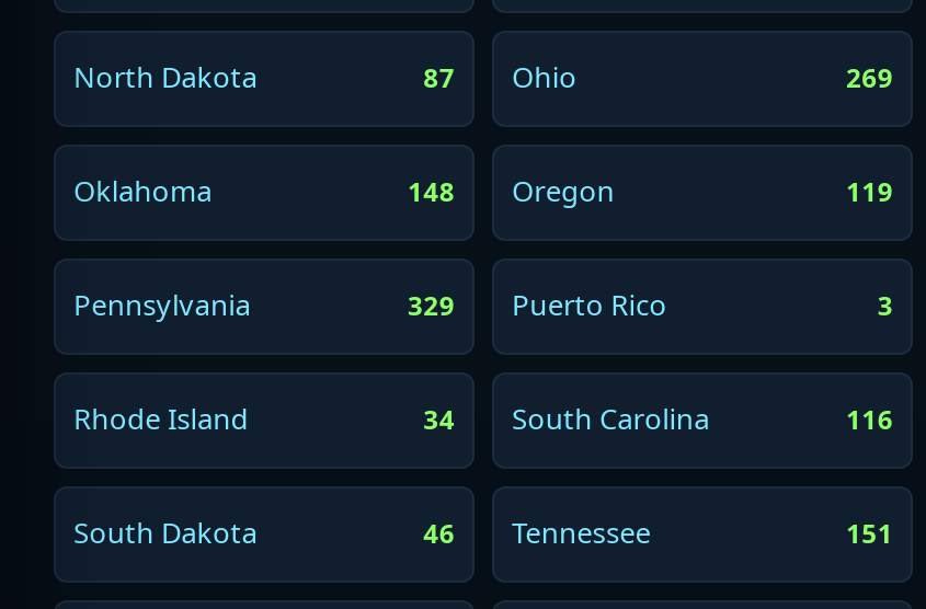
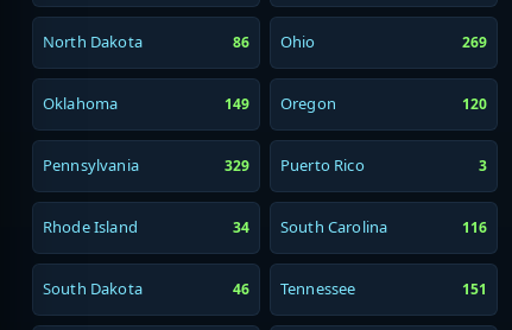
[423,58,577,97] 87 Ohio -> [232,31,316,53] 86 Ohio
[408,172,615,211] 148 Oregon -> [224,93,336,115] 149 Oregon
[846,173,893,210] 119 -> [462,94,487,114] 120

